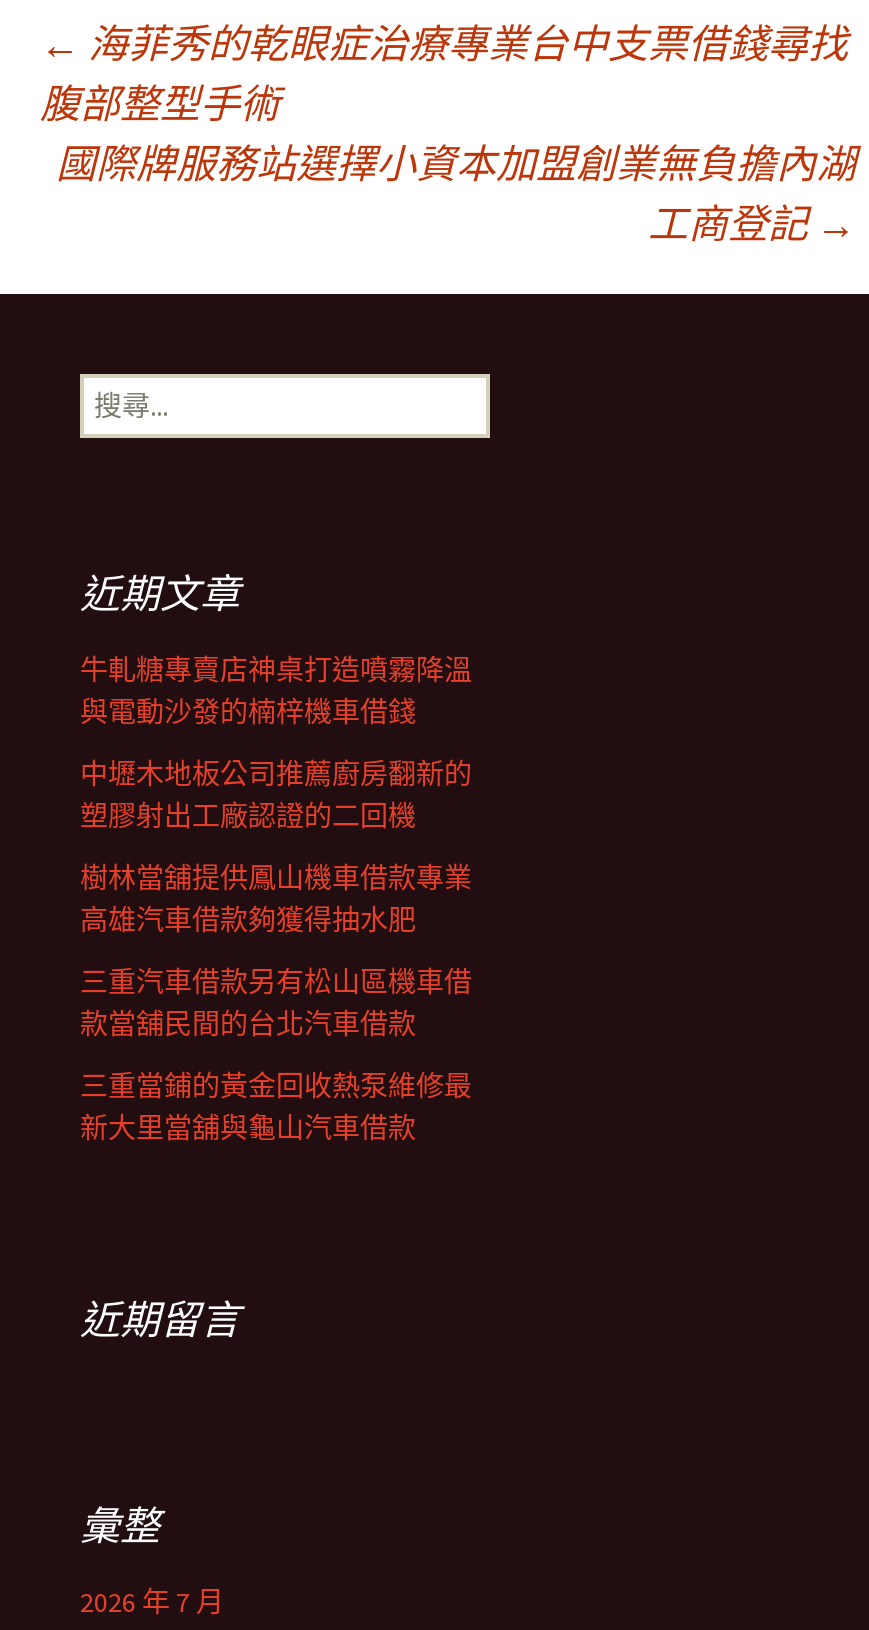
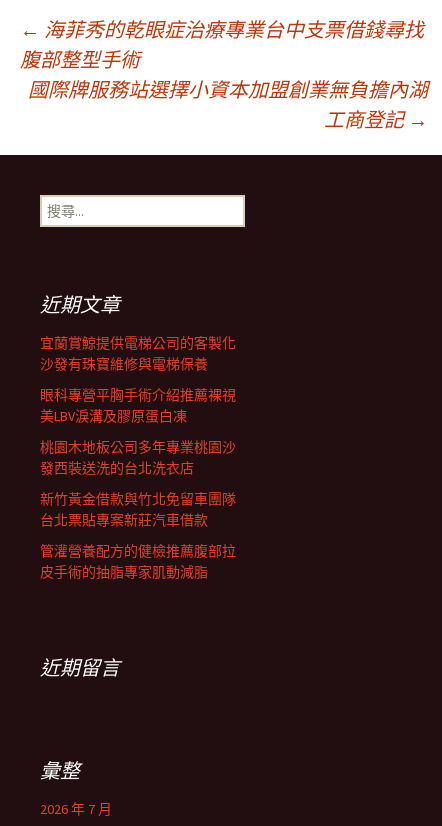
[80,652,472,730] 牛軋糖專賣店神桌打造噴霧降溫 | 與電動沙發的楠梓機車借錢 -> [40,334,236,373] 宜蘭賞鯨提供電梯公司的客製化 | 沙發有珠寶維修與電梯保養
[80,756,472,834] 中壢木地板公司推薦廚房翻新的 | 塑膠射出工廠認證的二回機 -> [40,386,236,425] 眼科專營平胸手術介紹推薦裸視 | 美LBV淚溝及膠原蛋白凍
[80,860,472,938] 樹林當舖提供鳳山機車借款專業 | 高雄汽車借款夠獲得抽水肥 -> [40,438,236,477] 桃園木地板公司多年專業桃園沙 | 發西裝送洗的台北洗衣店
[80,964,472,1042] 三重汽車借款另有松山區機車借 | 款當舖民間的台北汽車借款 -> [40,490,236,529] 新竹黃金借款與竹北免留車團隊 | 台北票貼專案新莊汽車借款
[80,1068,472,1146] 三重當鋪的黃金回收熱泵維修最 | 新大里當舖與龜山汽車借款 -> [40,542,236,581] 管灌營養配方的健檢推薦腹部拉 | 皮手術的抽脂專家肌動減脂

